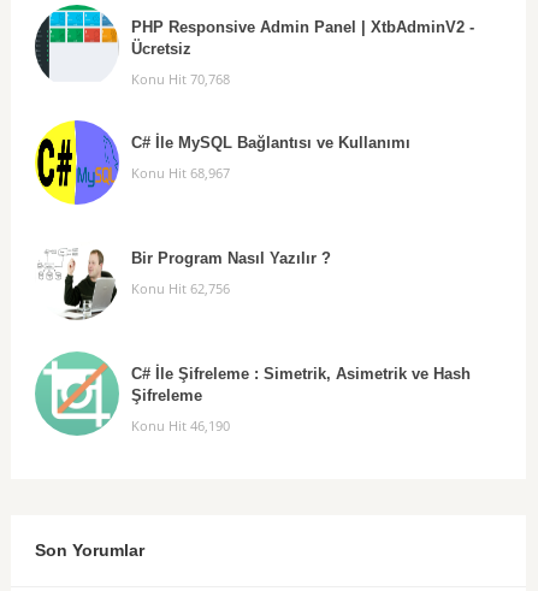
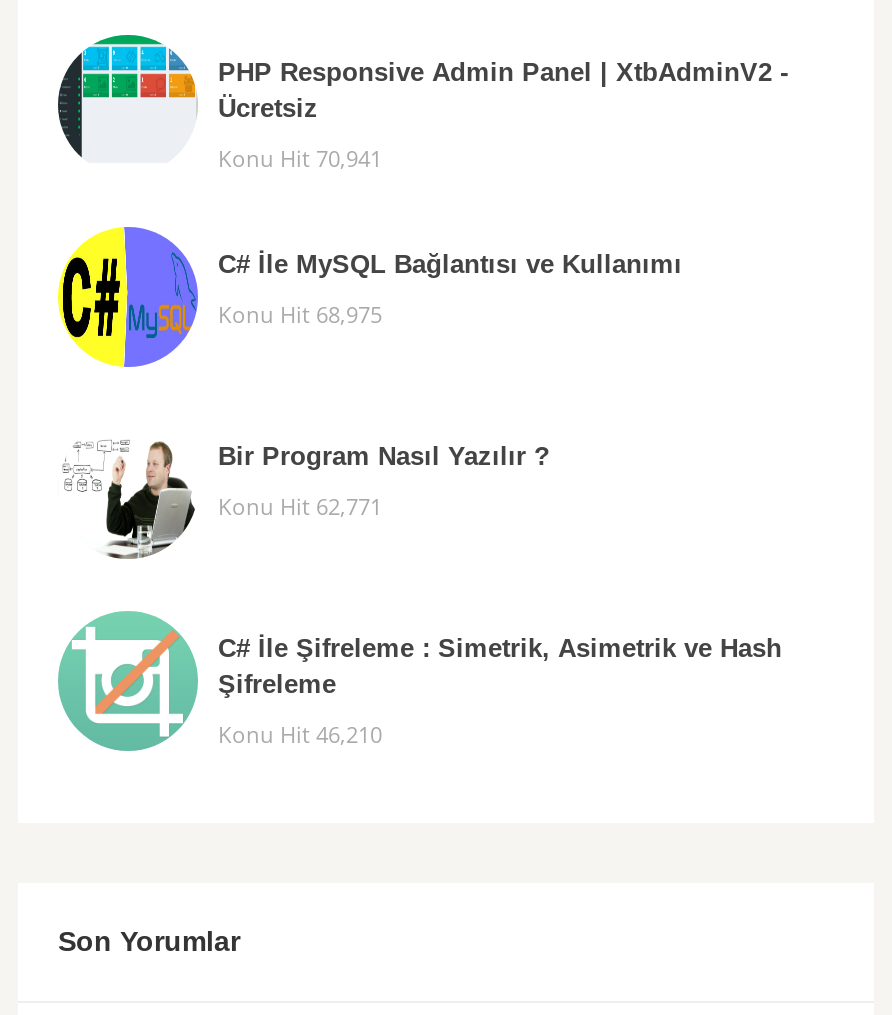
[131,70,230,88] Konu Hit 70,768 -> [218,143,382,173] Konu Hit 70,941
[131,164,230,182] Konu Hit 68,967 -> [218,299,382,329] Konu Hit 68,975
[131,279,230,297] Konu Hit 62,756 -> [218,491,382,521] Konu Hit 62,771
[131,416,230,435] Konu Hit 46,190 -> [218,719,382,749] Konu Hit 46,210

